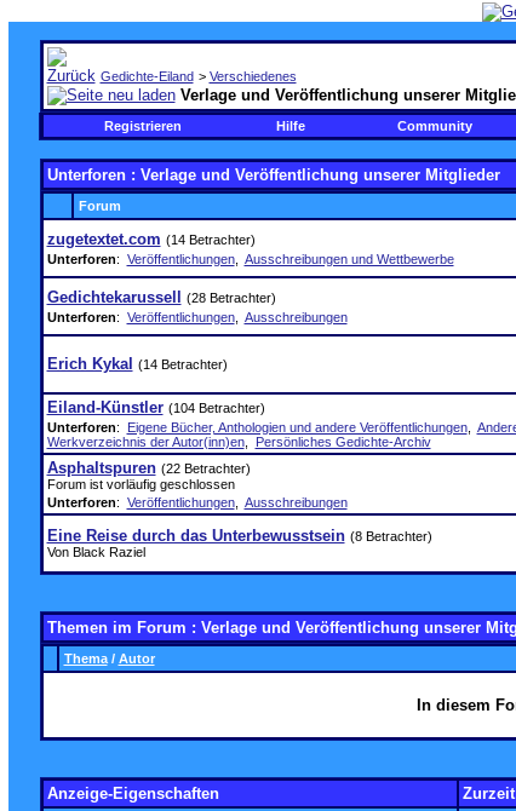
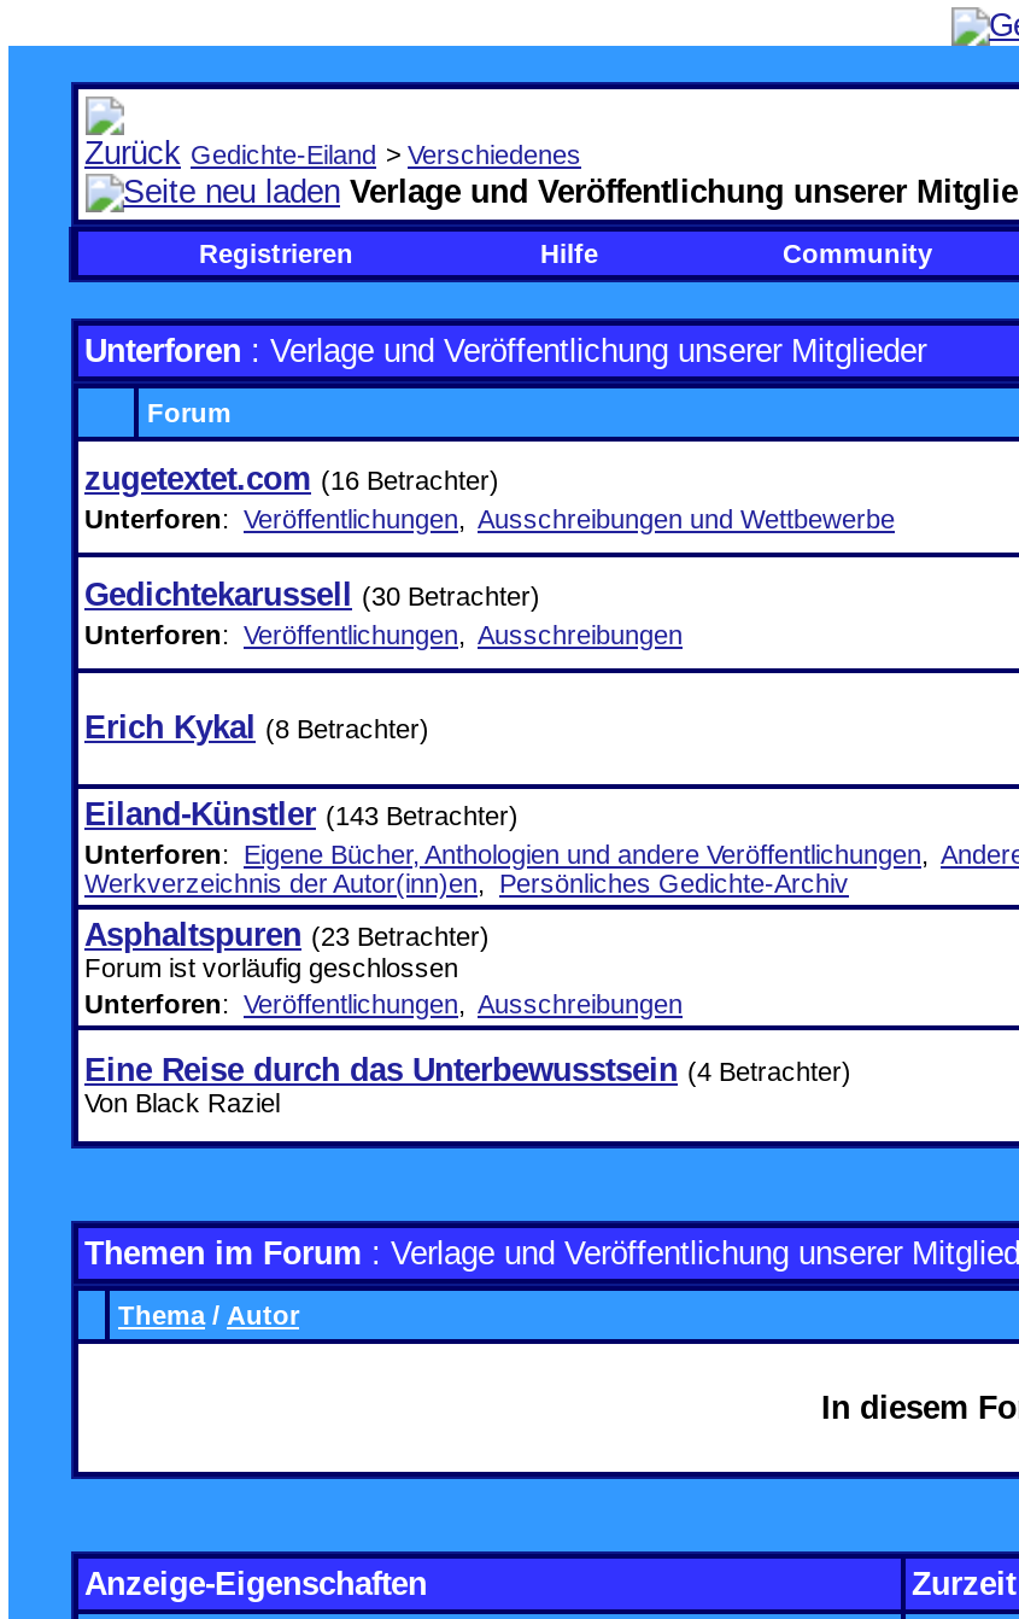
[47,230,255,248] zugetextet.com (14 Betrachter) -> [84,461,499,497] zugetextet.com (16 Betrachter)
[47,288,276,306] Gedichtekarussell (28 Betrachter) -> [84,577,540,613] Gedichtekarussell (30 Betrachter)
[47,355,227,373] Erich Kykal (14 Betrachter) -> [84,709,429,746] Erich Kykal (8 Betrachter)
[47,398,265,416] Eiland-Künstler (104 Betrachter) -> [84,796,519,832] Eiland-Künstler (143 Betrachter)
[47,459,250,477] Asphaltspuren (22 Betrachter) -> [84,917,490,953] Asphaltspuren (23 Betrachter)
[47,527,432,545] Eine Reise durch das Unterbewusstsein (8 Betrachter) -> [84,1052,851,1088] Eine Reise durch das Unterbewusstsein (4 Betrachter)

